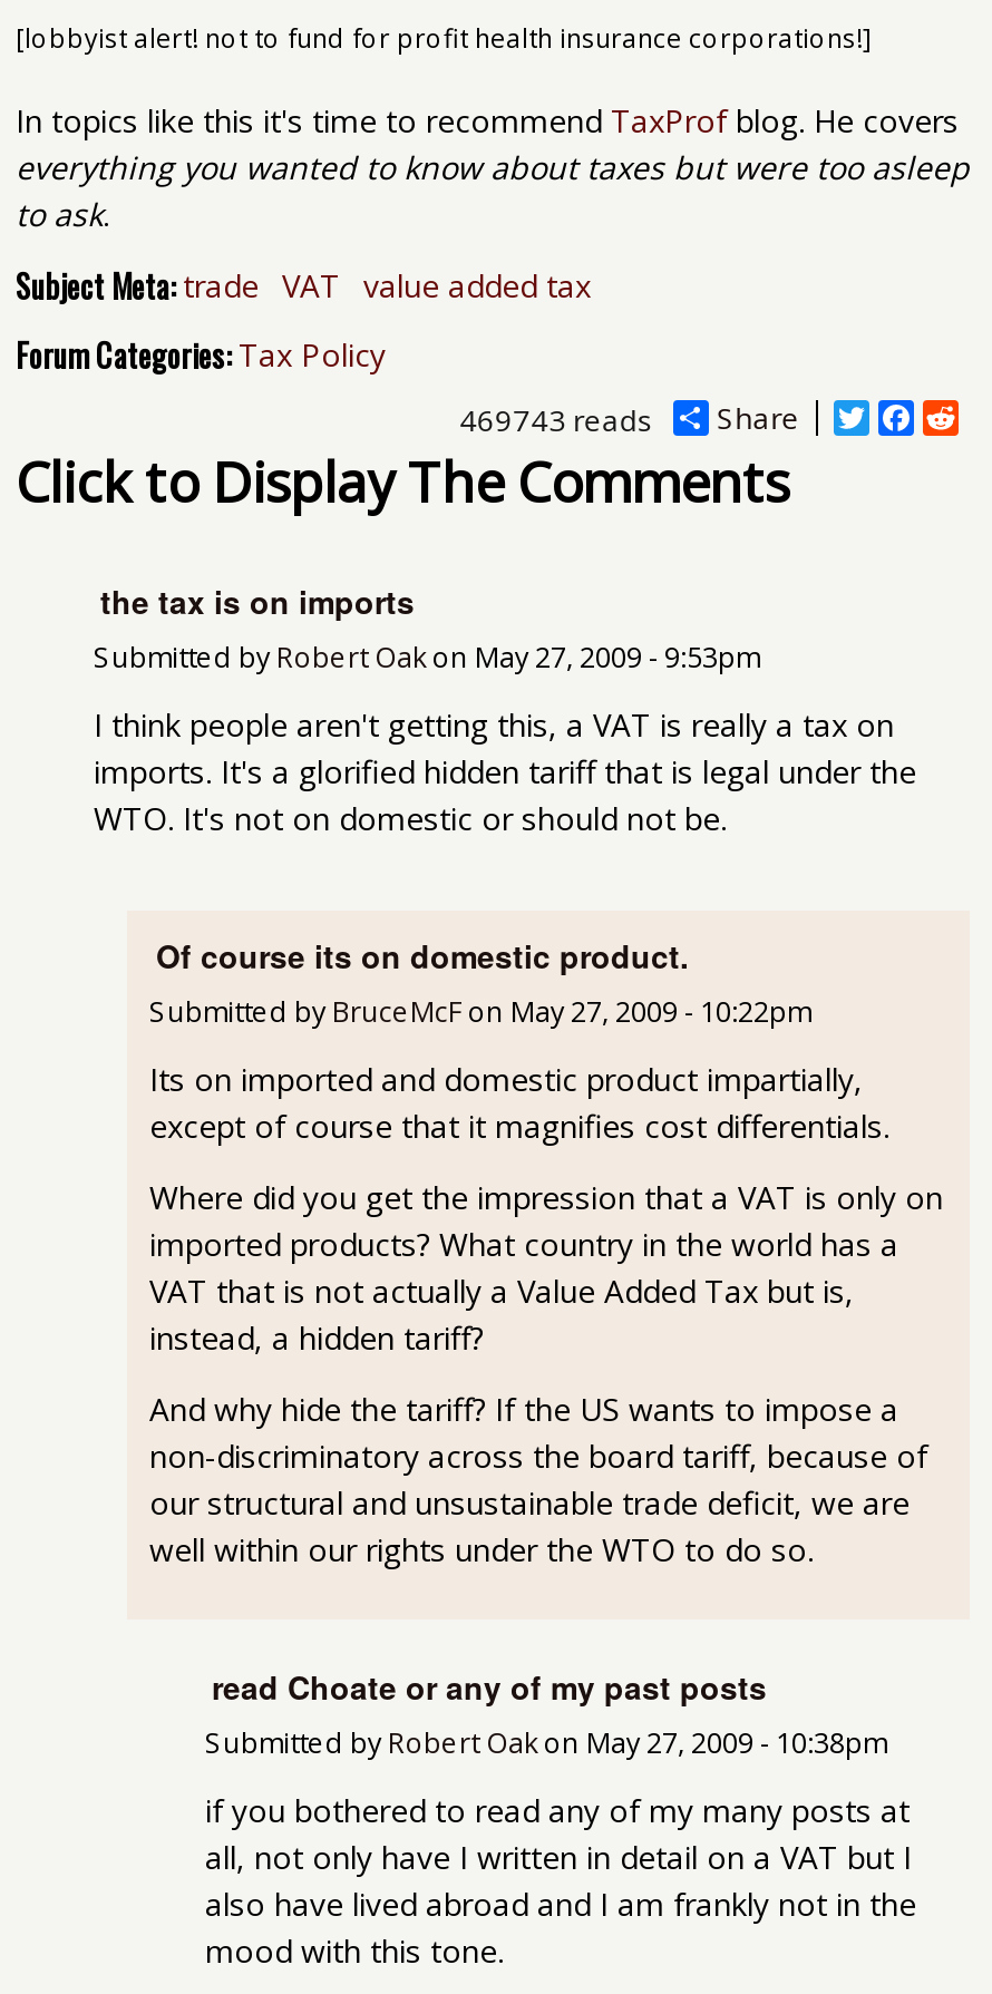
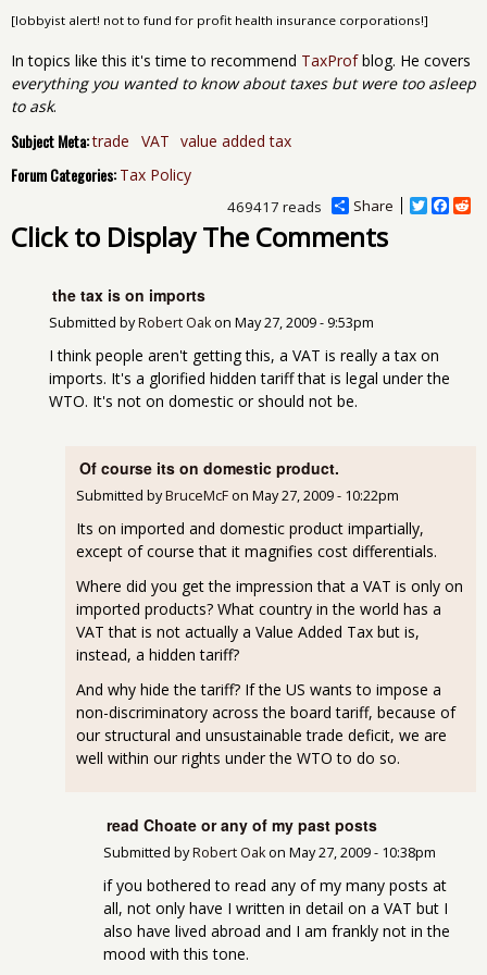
[460,401,654,441] 469743 reads -> [227,197,322,217] 469417 reads

